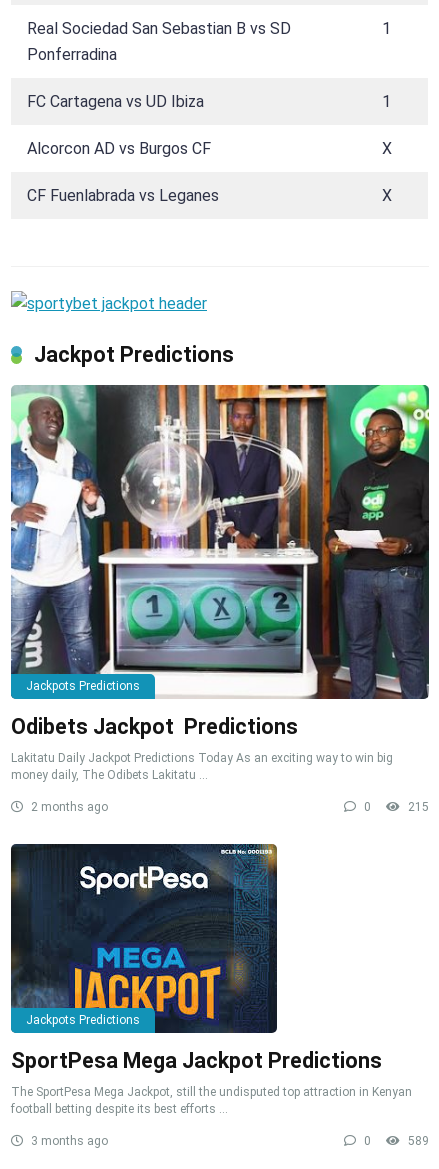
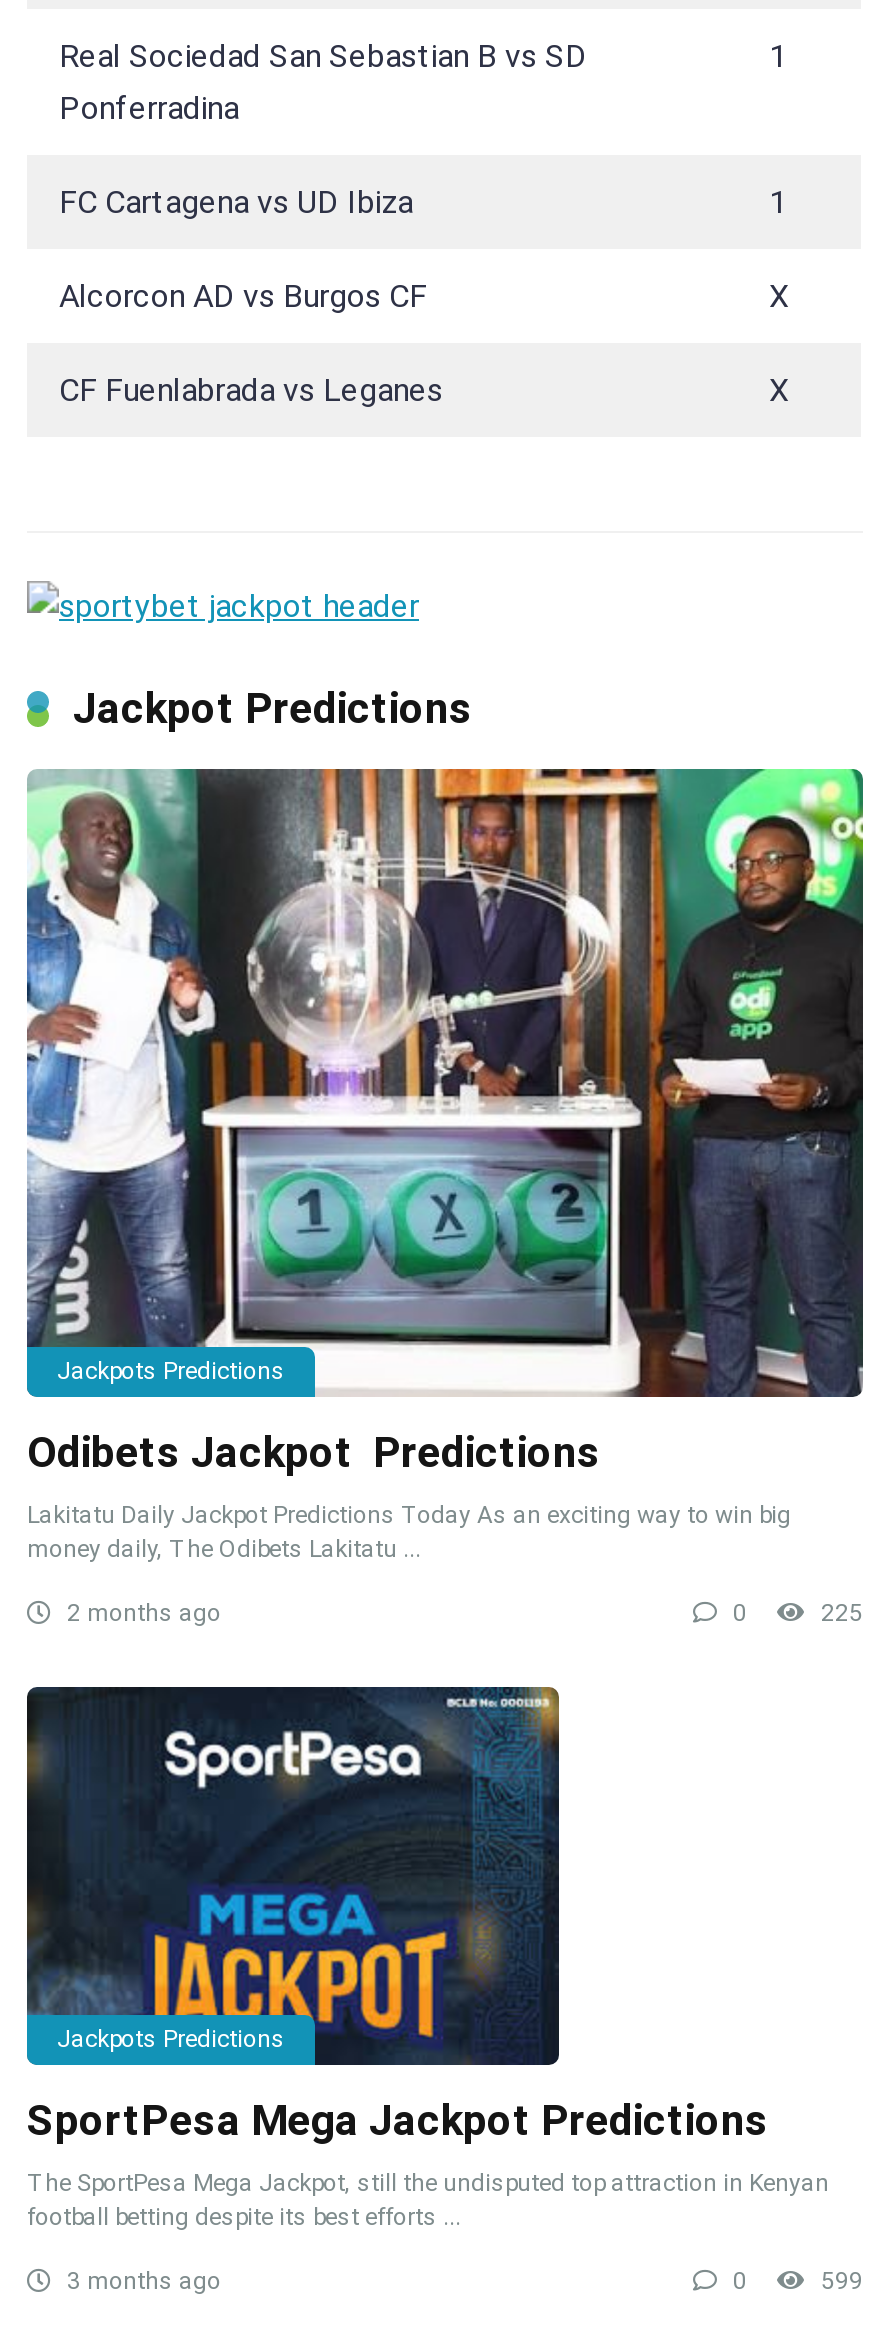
[405,800,429,814] 215 -> [815,1599,863,1627] 225
[405,1134,429,1148] 589 -> [815,2267,863,2295] 599

